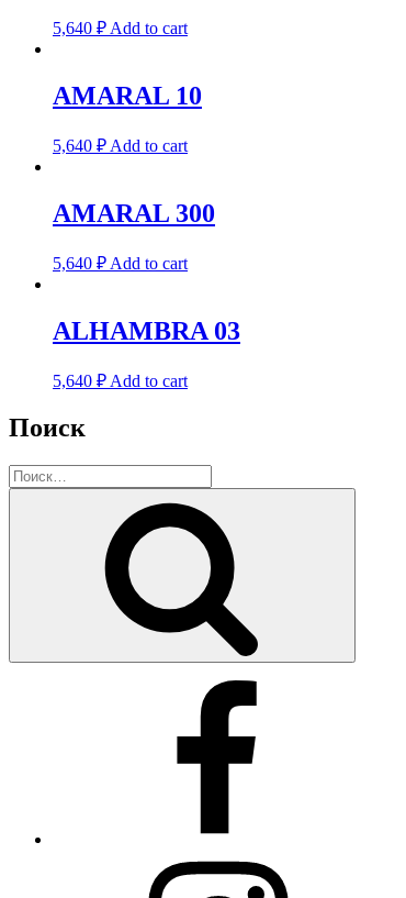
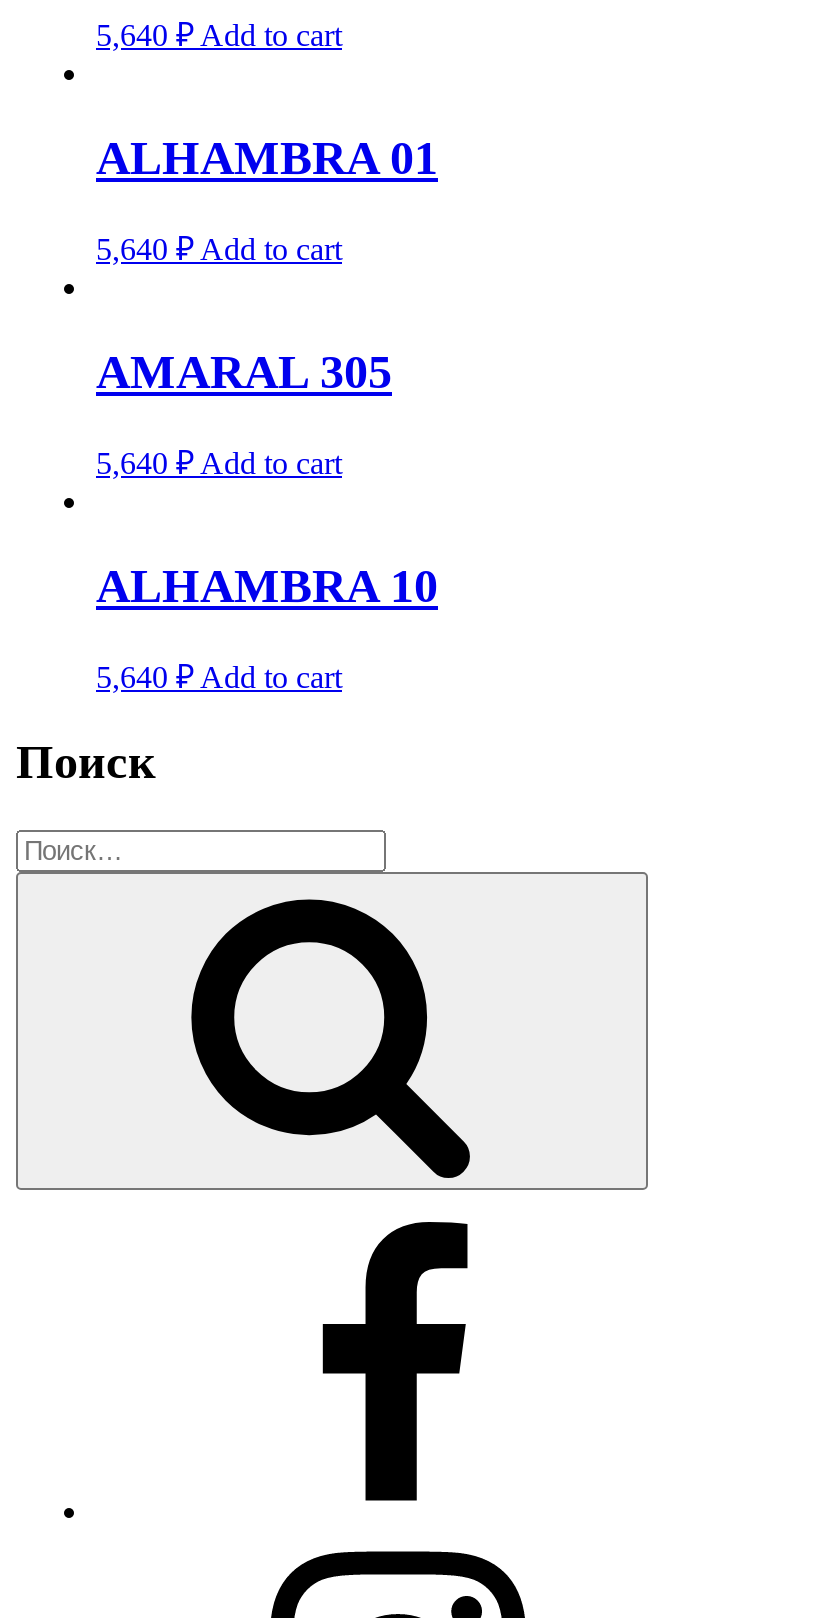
[53,81,202,110] AMARAL 10 -> [96,132,438,184] ALHAMBRA 01
[53,199,215,227] AMARAL 300 -> [96,346,392,398] AMARAL 305
[53,316,240,345] ALHAMBRA 03 -> [96,559,438,611] ALHAMBRA 10

